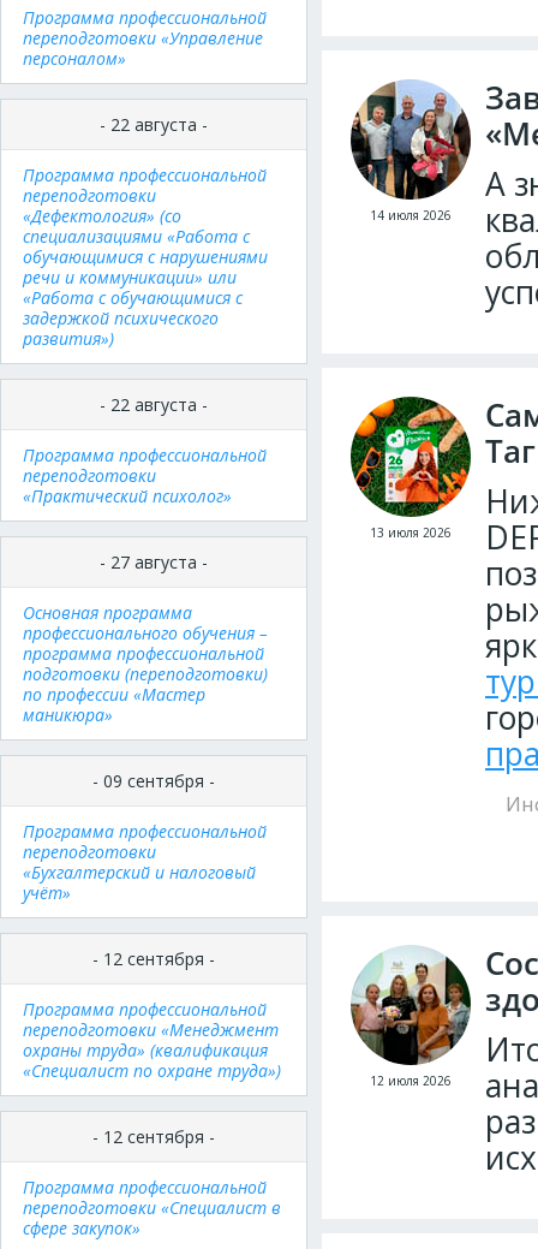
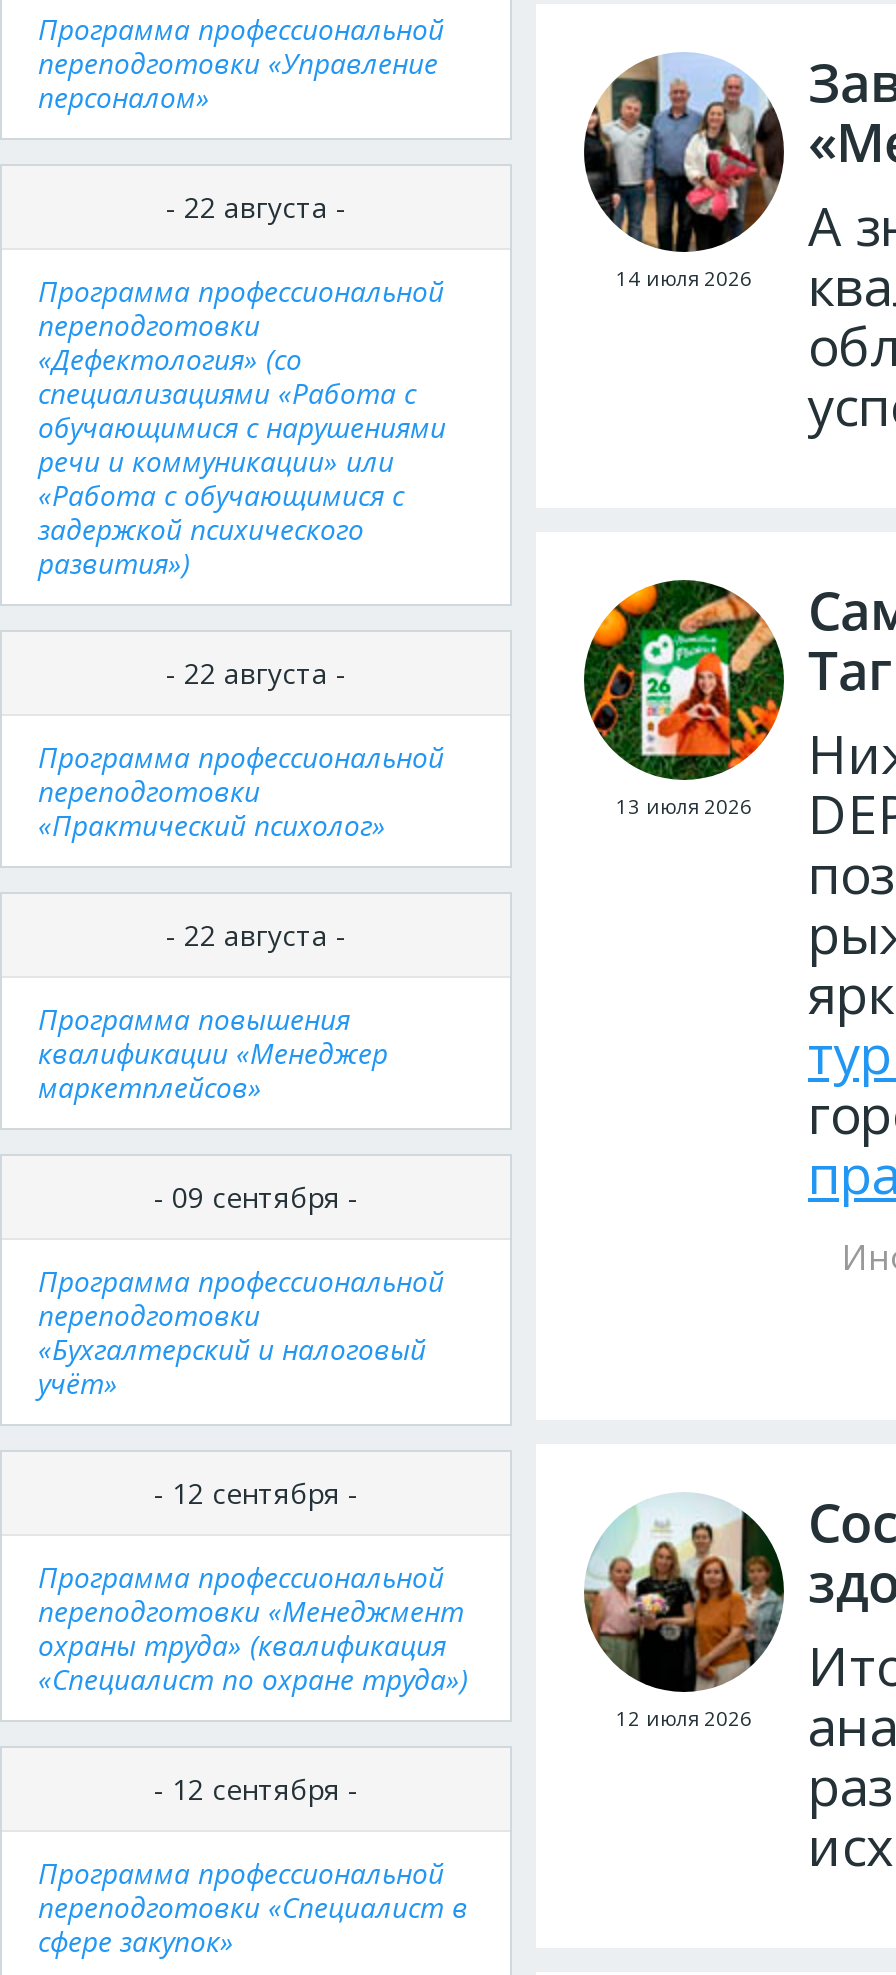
[100,551,208,573] - 27 августа - -> [166,916,346,954] - 22 августа -
[23,601,268,726] Основная программа | профессионального обучения – | программа профессиональной | подготовки (переподготовки) | по профессии «Мастер | маникюра» -> [38,1000,388,1106] Программа повышения | квалификации «Менеджер | маркетплейсов»

